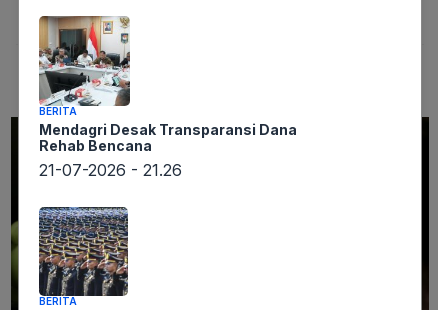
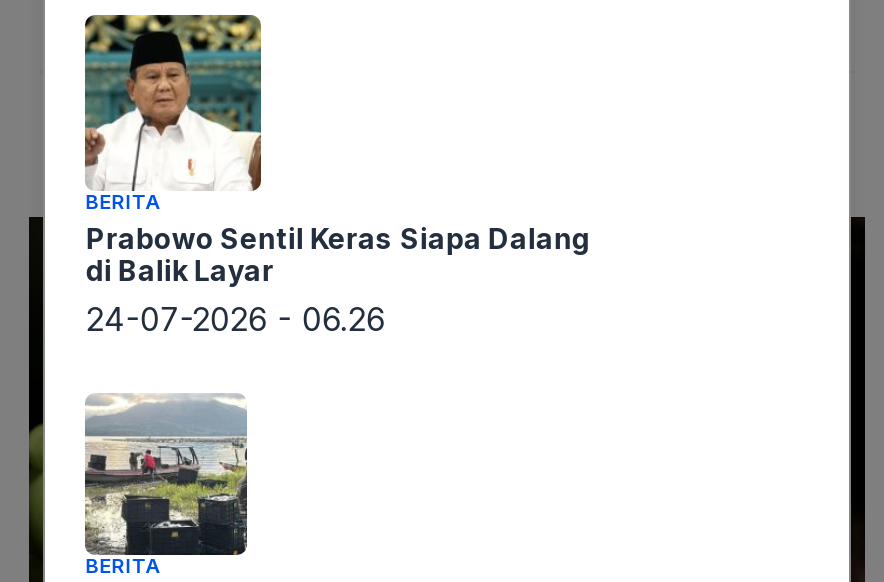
[38,15,297,180] [image] | Mendagri Desak Transparansi Dana | Rehab Bencana | 21-07-2026 - 21.26 -> [83,13,590,338] [image] | Prabowo Sentil Keras Siapa Dalang | di Balik Layar | 24-07-2026 - 06.26
[39,206,129,297] [image] -> [85,391,263,557] [image]

